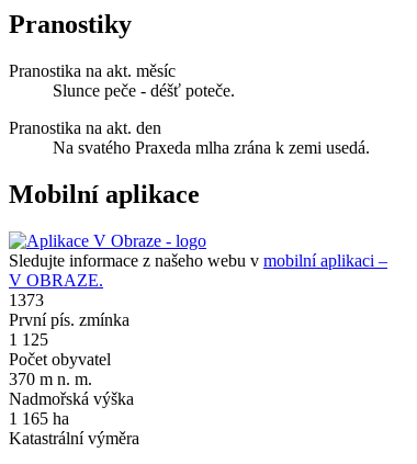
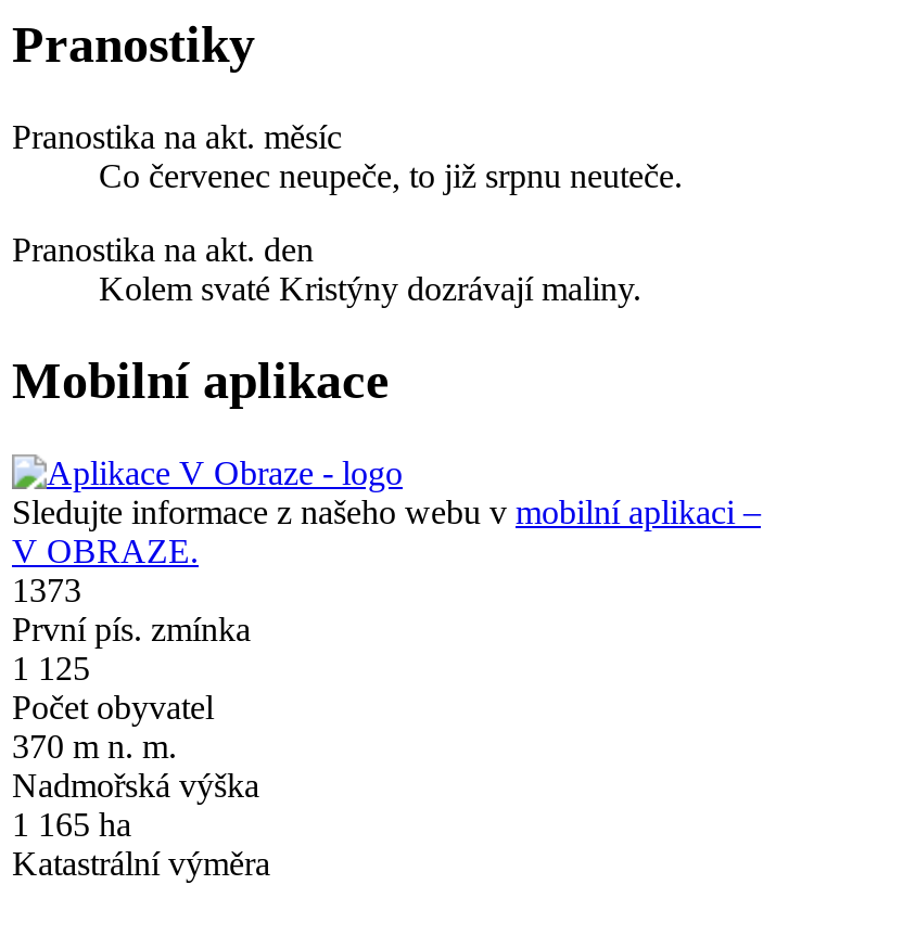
[53,81,235,100] Slunce peče - déšť poteče. -> [99,157,683,194] Co červenec neupeče, to již srpnu neuteče.
[53,138,370,157] Na svatého Praxeda mlha zrána k zemi usedá. -> [99,270,641,307] Kolem svaté Kristýny dozrávají maliny.

